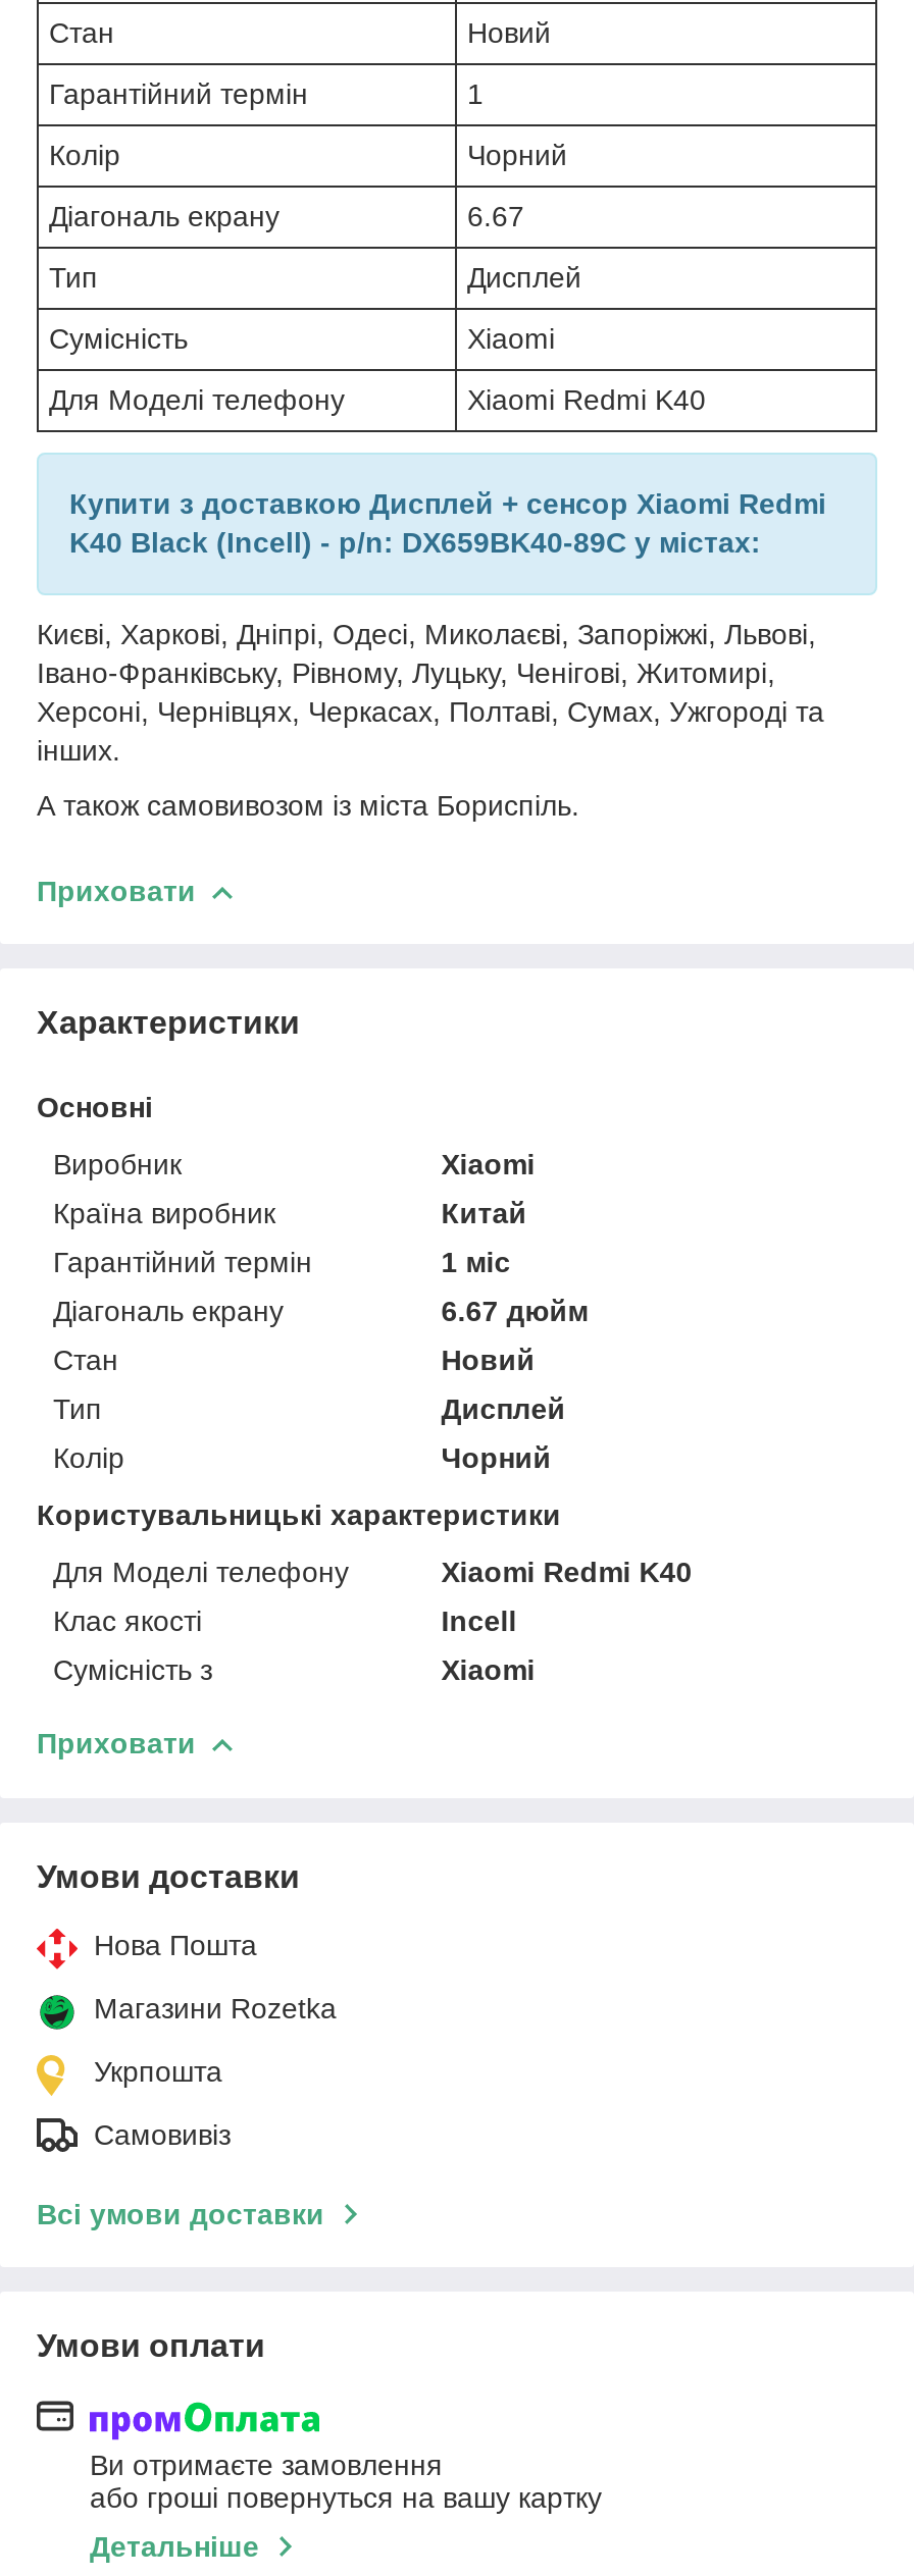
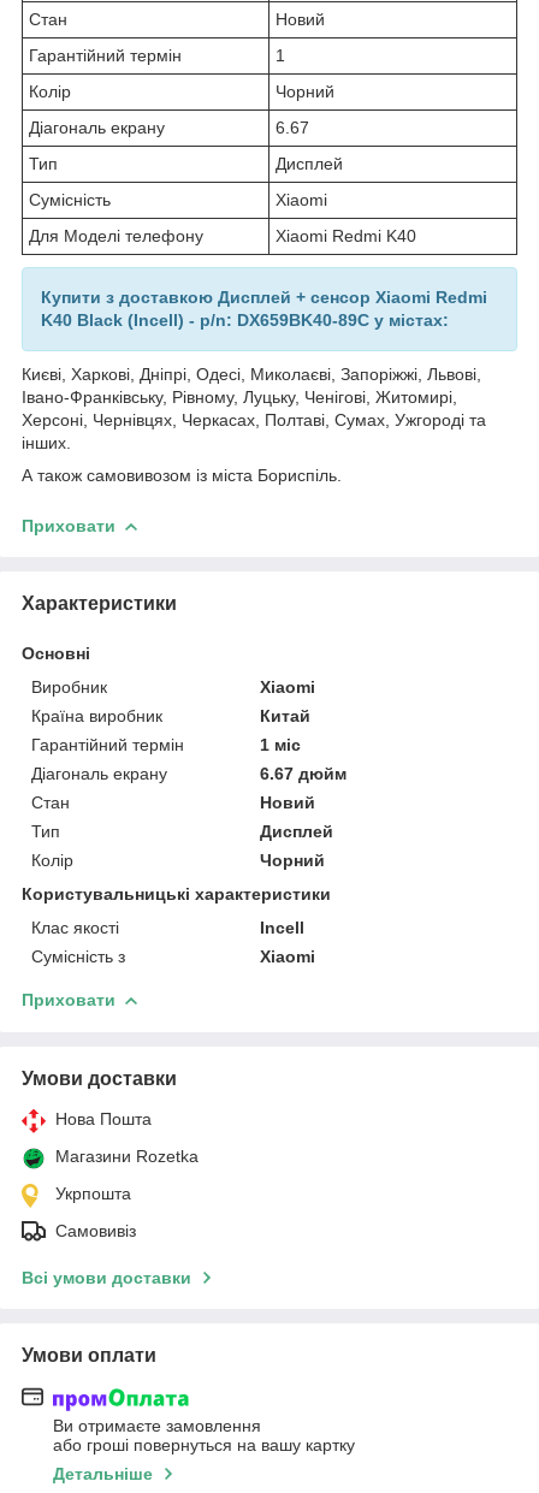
[53,1556,692,1588] Для Моделі телефону | Xiaomi Redmi K40 -> none

